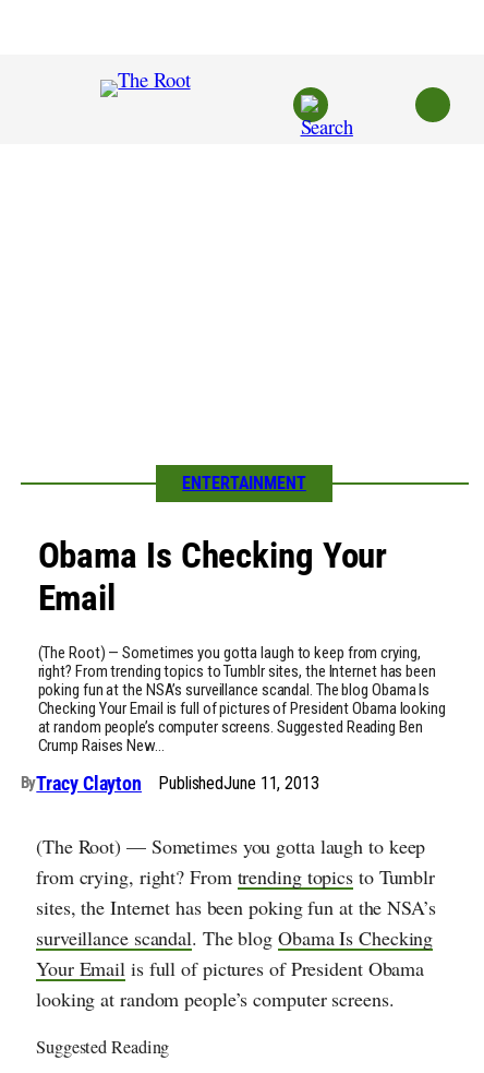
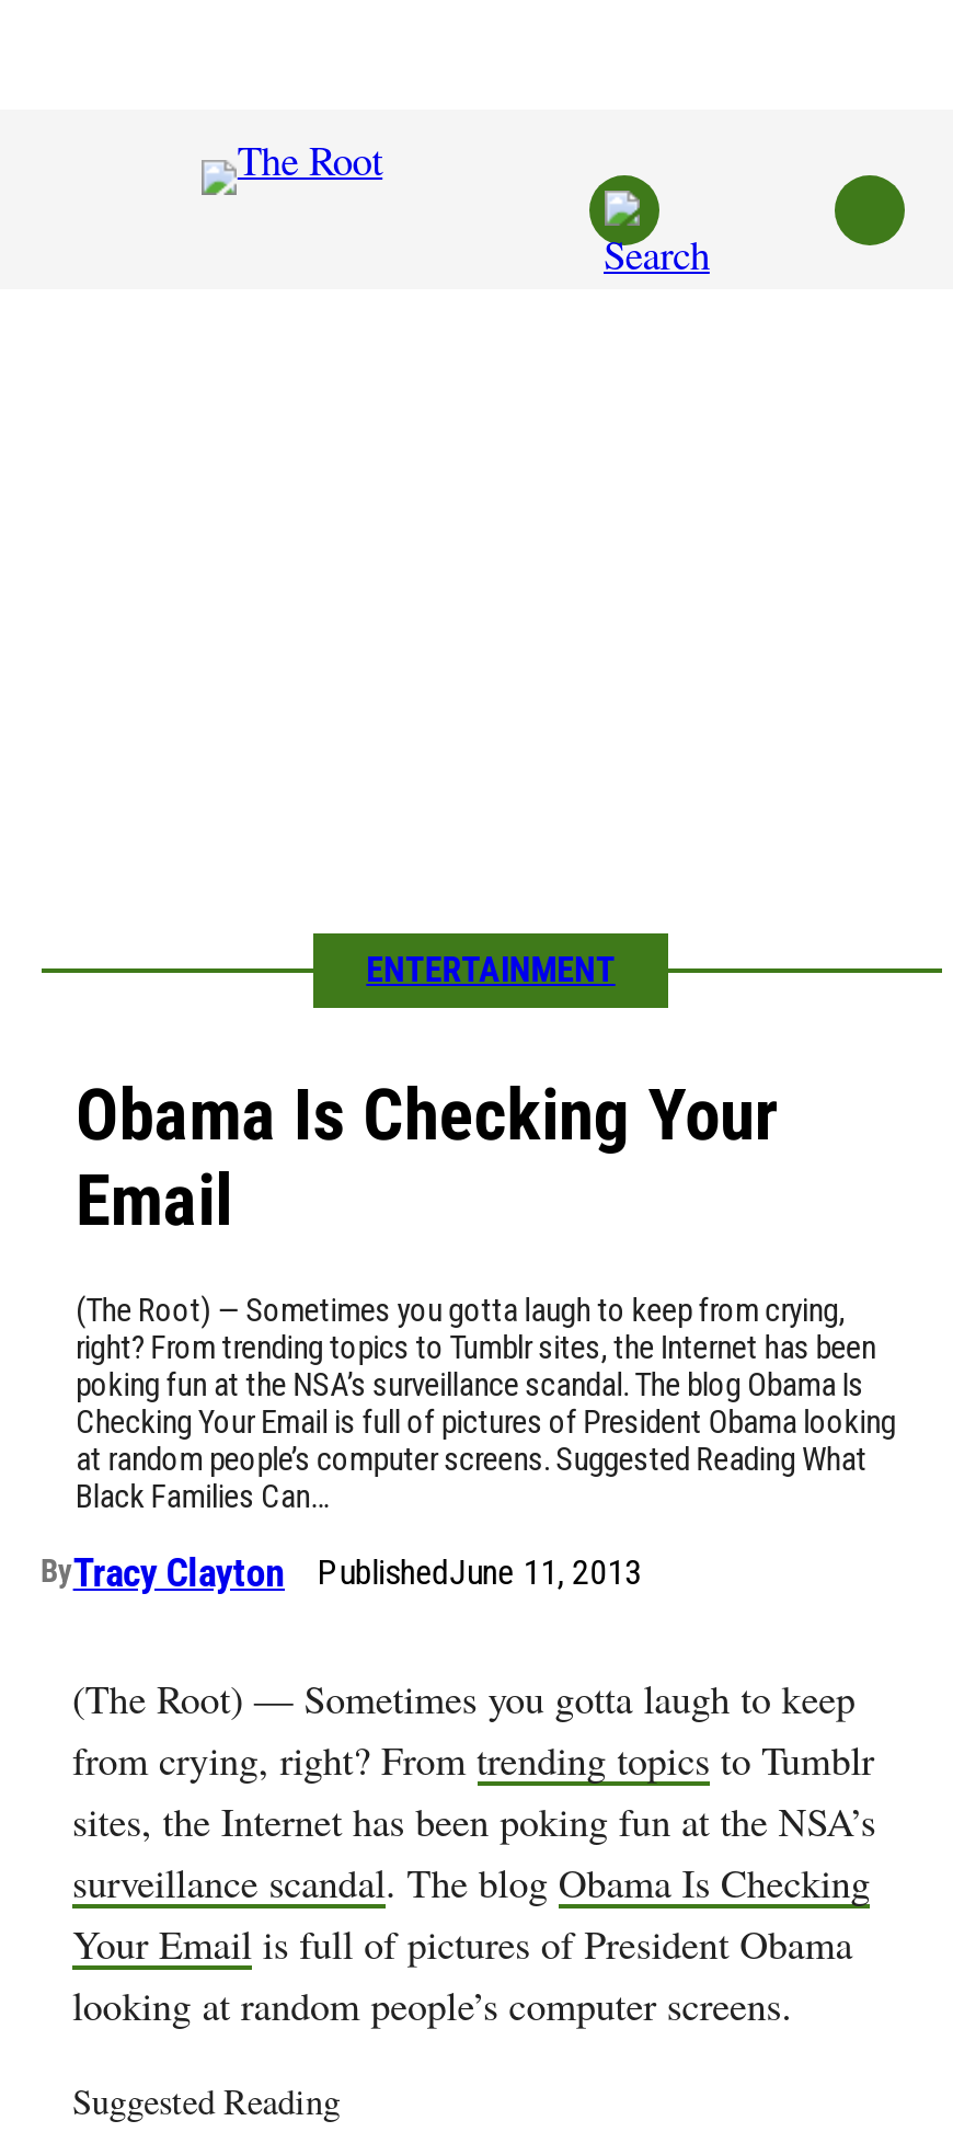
[38,717,423,755] at random people’s computer screens. Suggested Reading Ben | Crump Raises New… -> [76,1440,867,1516] at random people’s computer screens. Suggested Reading What | Black Families Can…

